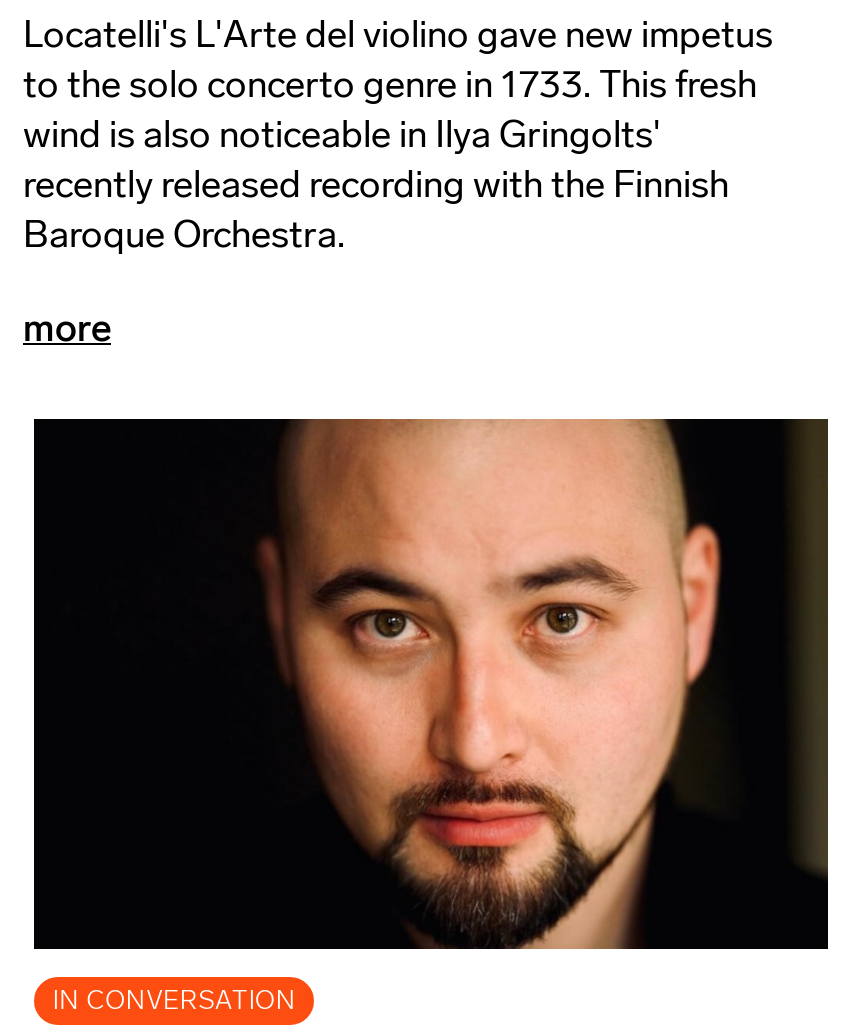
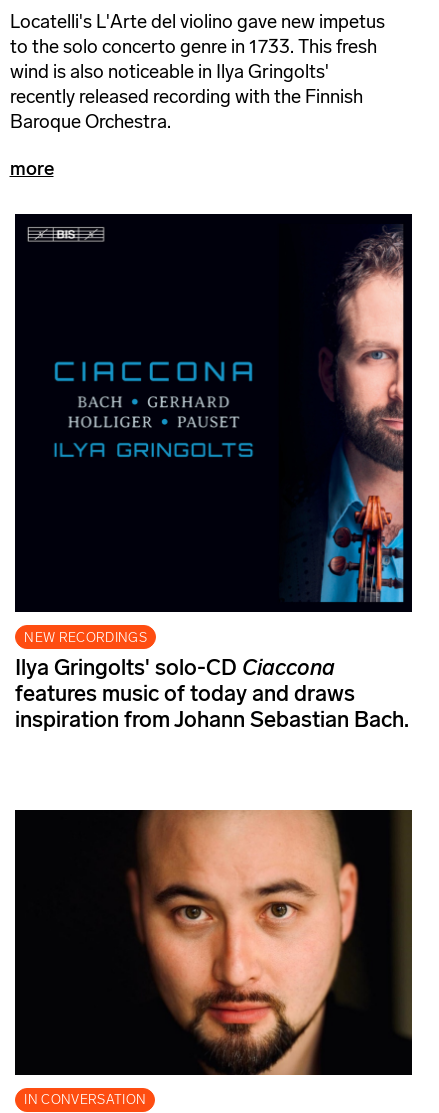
none -> [14,213,413,733] [image] | NEW RECORDINGS | Ilya Gringolts' solo-CD Ciaccona | features music of today and draws | inspiration from Johann Sebastian Bach.

